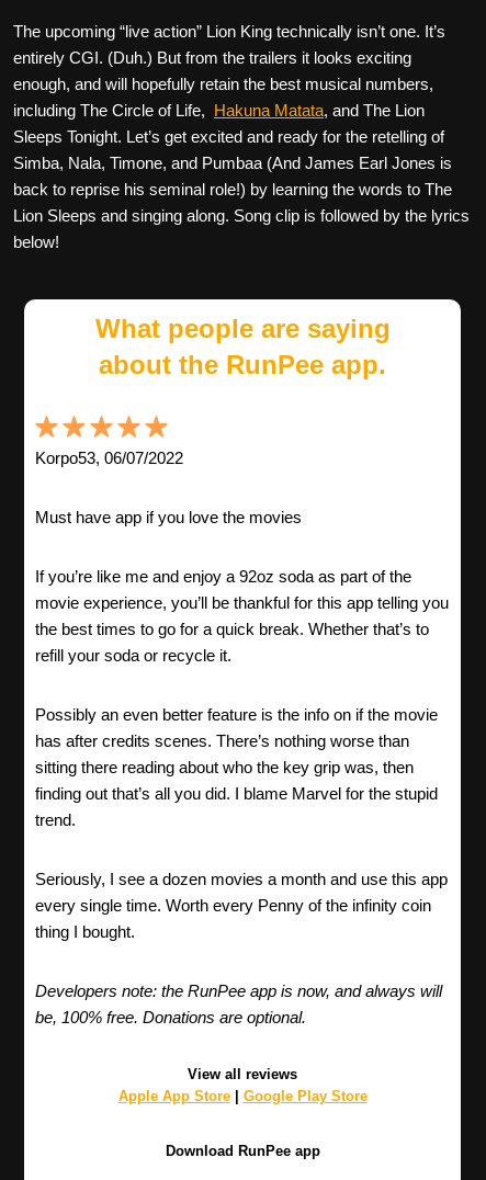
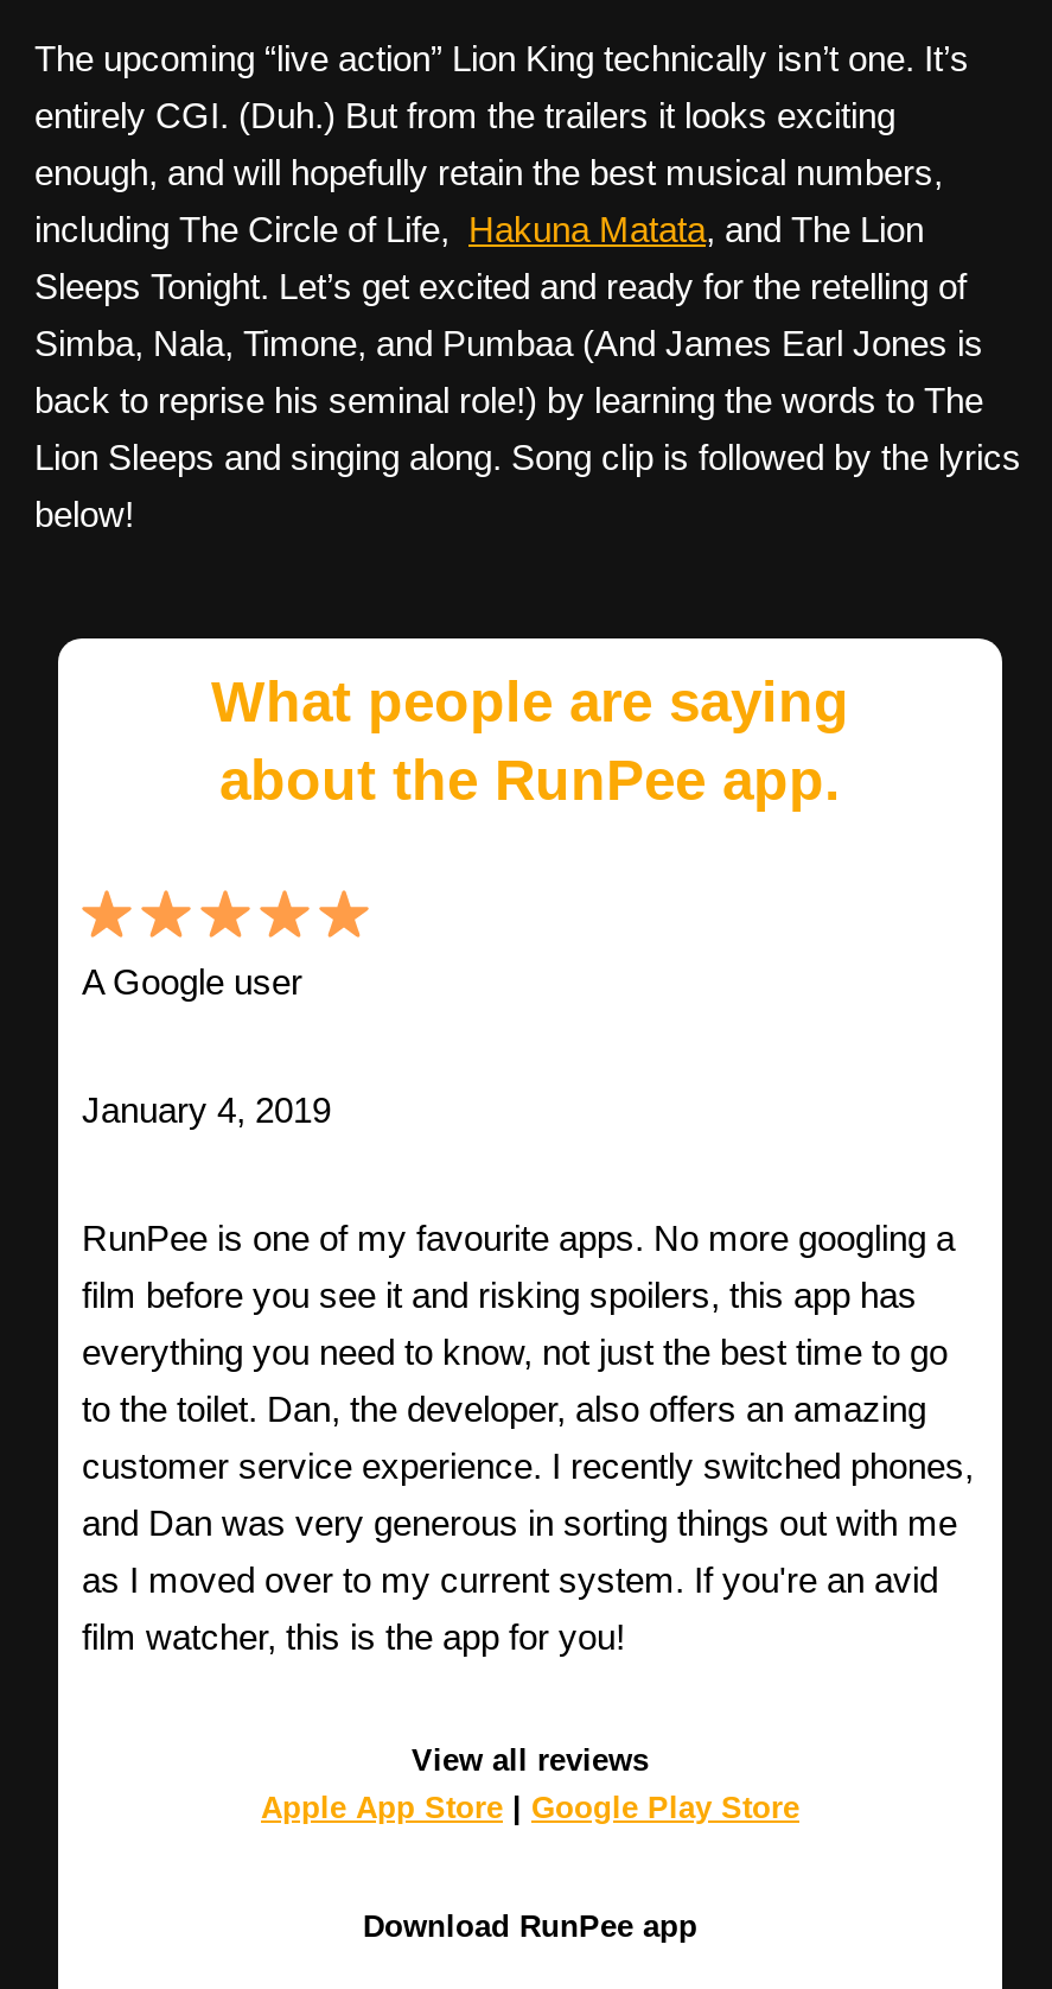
[35,449,449,1027] Korpo53, 06/07/2022 | Must have app if you love the movies | If you’re like me and enjoy a 92oz soda as part of the | movie experience, you’ll be thankful for this app telling you | the best times to go for a quick break. Whether that’s to | refill your soda or recycle it. | Possibly an even better feature is the info on if the movie | has after credits scenes. There’s nothing worse than | sitting there reading about who the key grip was, then | finding out that’s all you did. I blame Marvel for the stupid | trend. | Seriously, I see a dozen movies a month and use this app | every single time. Worth every Penny of the infinity coin | thing I bought. | Developers note: the RunPee app is now, and always will | be, 100% free. Donations are optional. -> [82,962,974,1657] A Google user | January 4, 2019 | RunPee is one of my favourite apps. No more googling a | film before you see it and risking spoilers, this app has | everything you need to know, not just the best time to go | to the toilet. Dan, the developer, also offers an amazing | customer service experience. I recently switched phones, | and Dan was very generous in sorting things out with me | as I moved over to my current system. If you're an avid | film watcher, this is the app for you!

